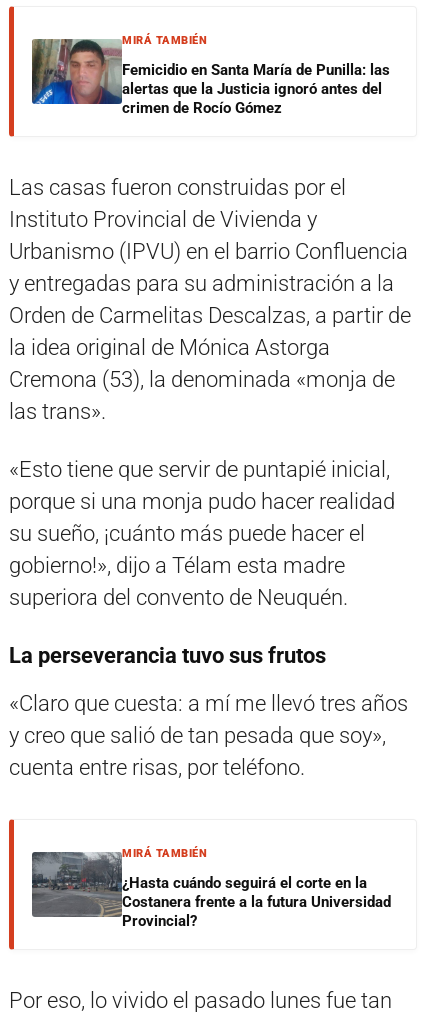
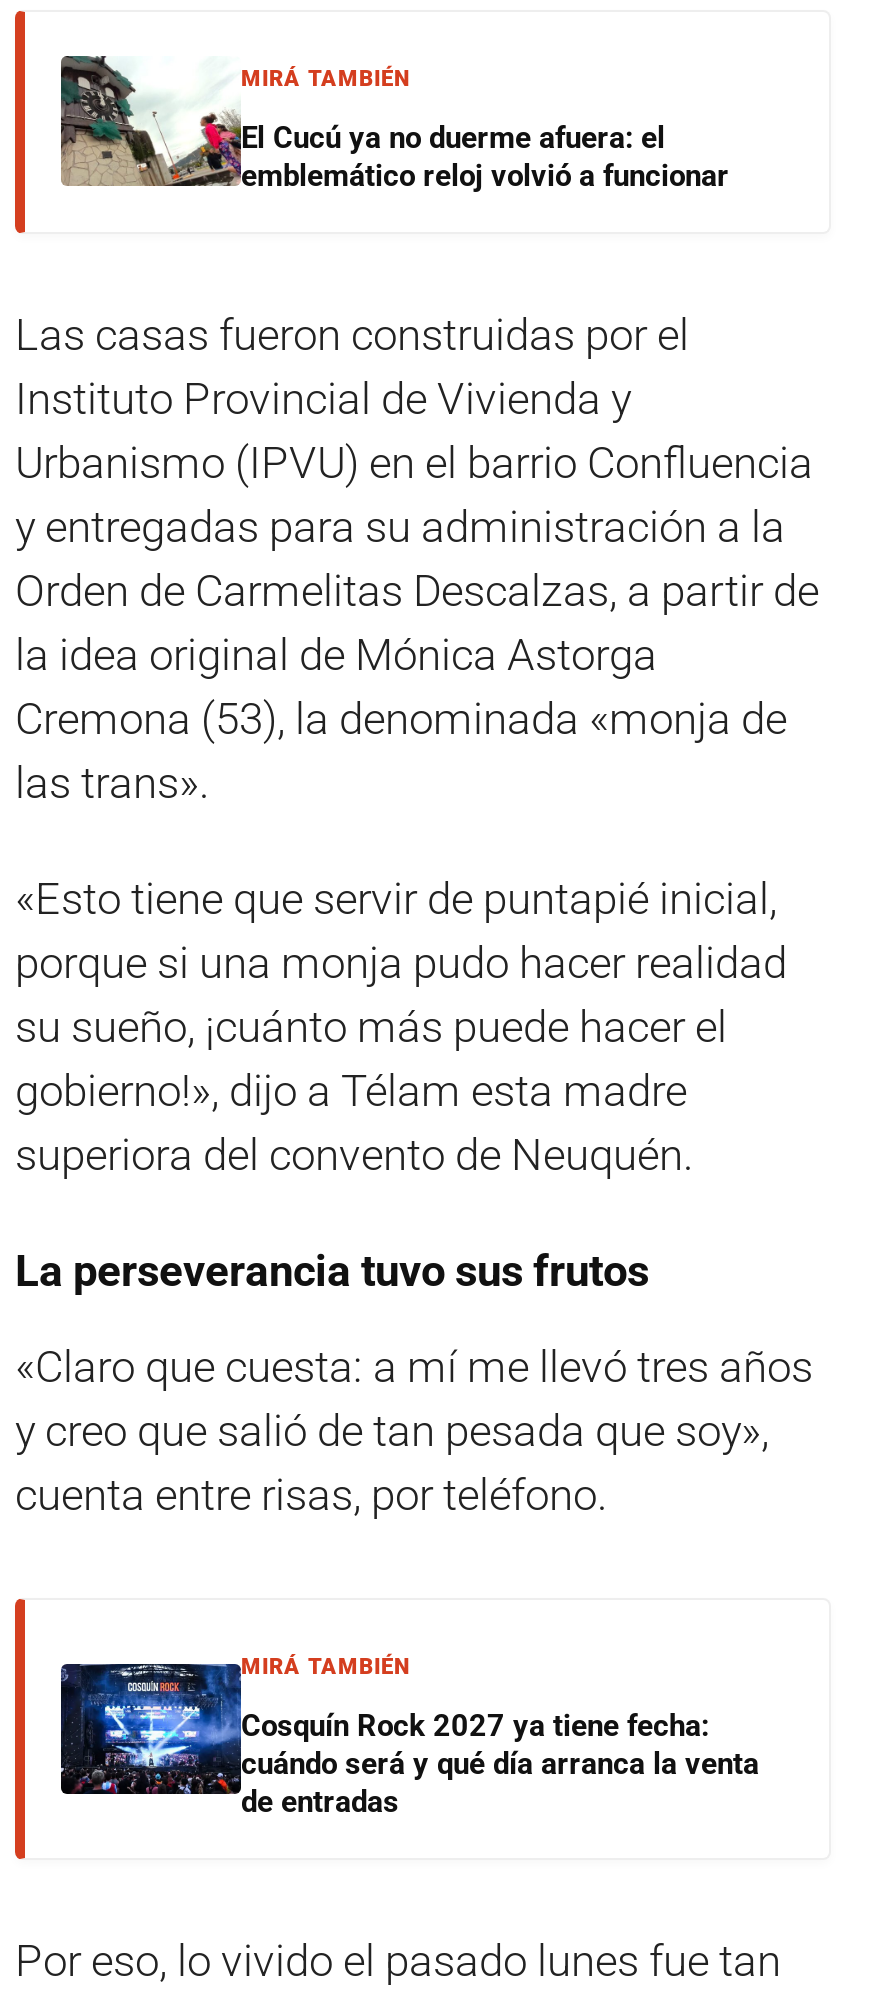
[31,29,390,117] [image] | Femicidio en Santa María de Punilla: las | alertas que la Justicia ignoró antes del | crimen de Rocío Gómez -> [59,54,729,194] [image] | El Cucú ya no duerme afuera: el | emblemático reloj volvió a funcionar
[31,851,391,930] [image] | ¿Hasta cuándo seguirá el corte en la | Costanera frente a la futura Universidad | Provincial? -> [59,1662,759,1820] [image] | Cosquín Rock 2027 ya tiene fecha: | cuándo será y qué día arranca la venta | de entradas

